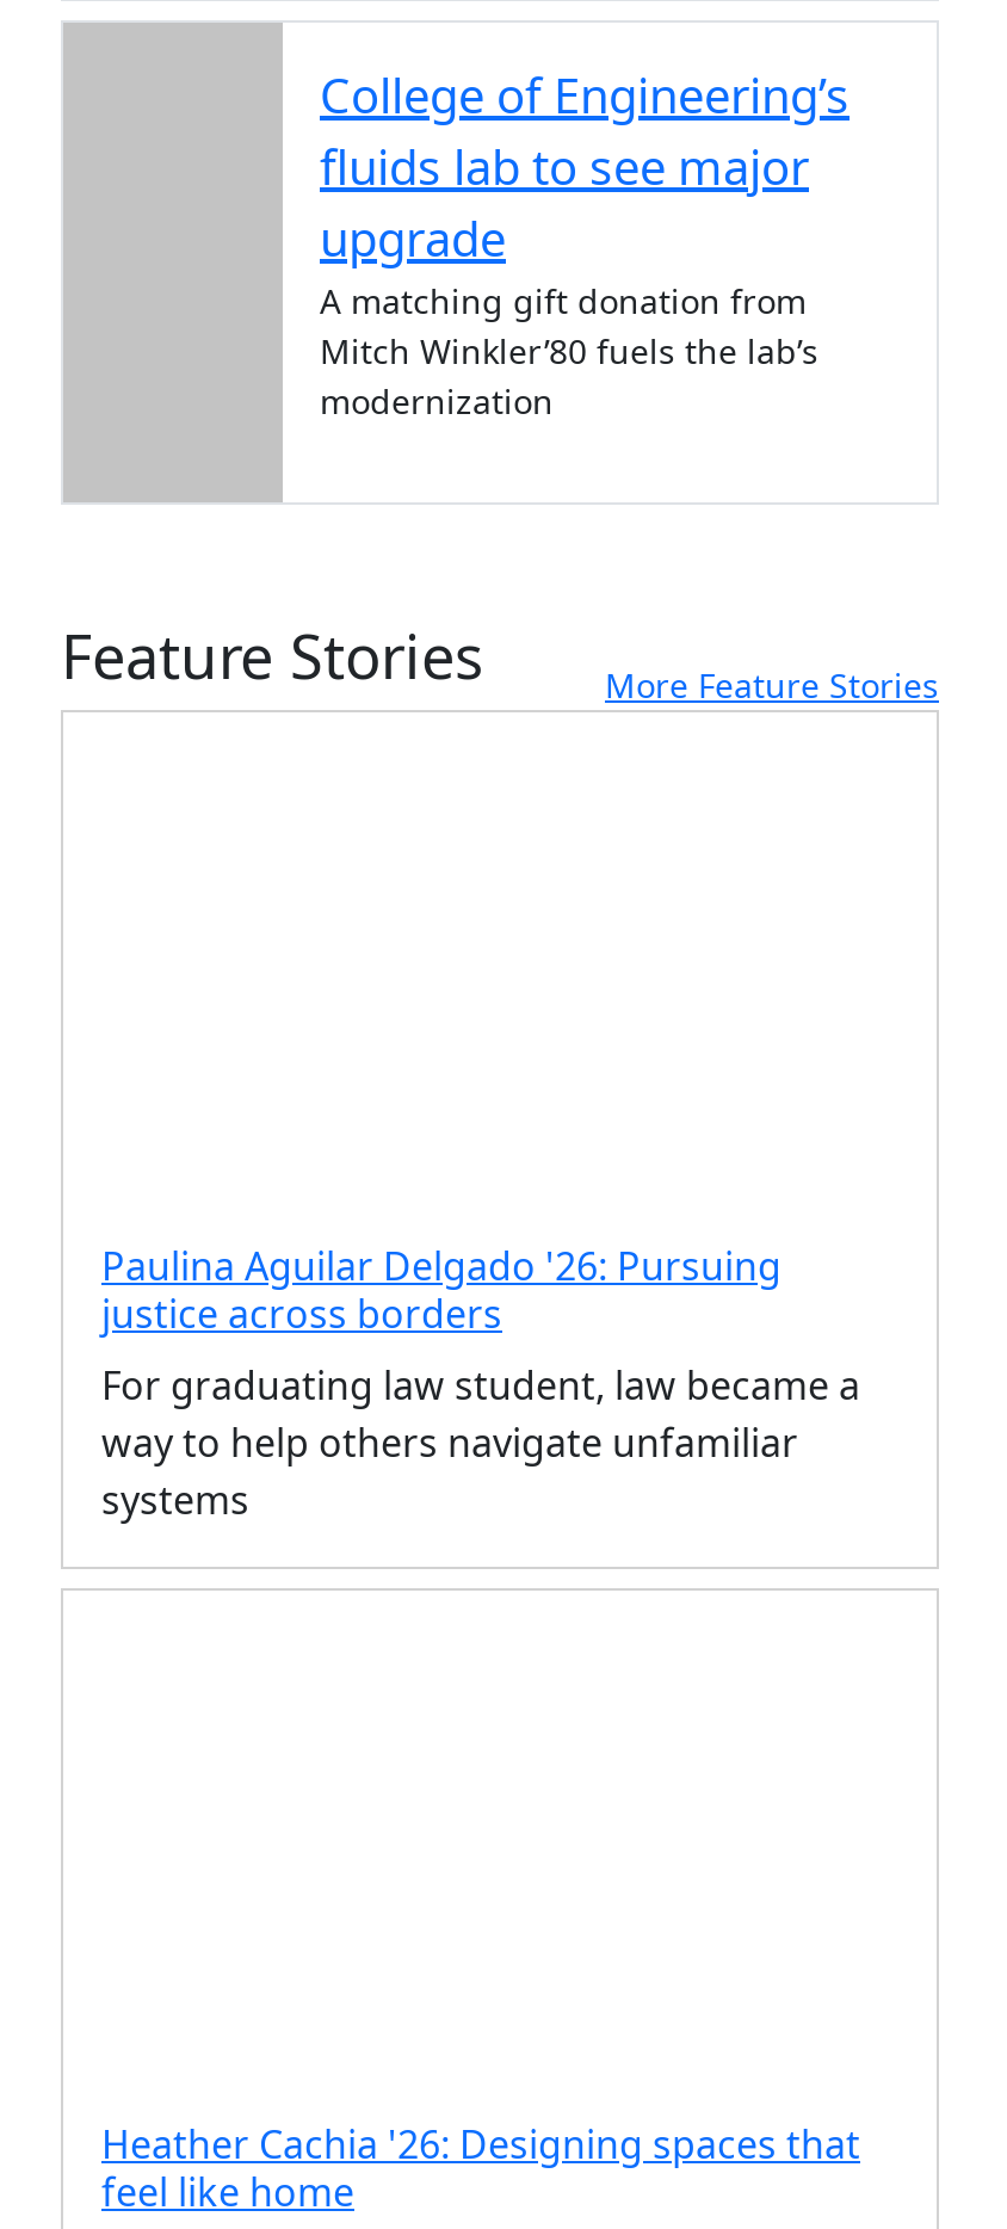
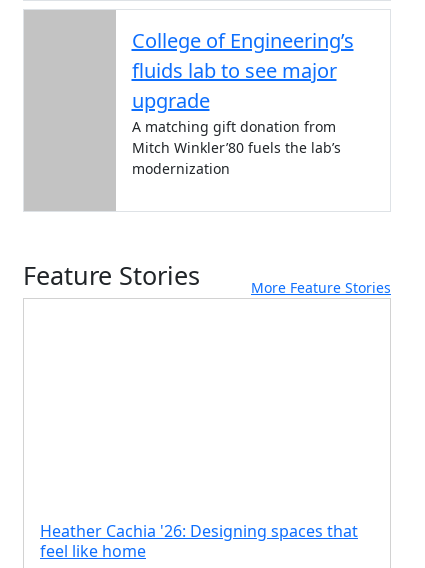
[101,1240,860,1526] Paulina Aguilar Delgado '26: Pursuing | justice across borders | For graduating law student, law became a | way to help others navigate unfamiliar | systems -> none

